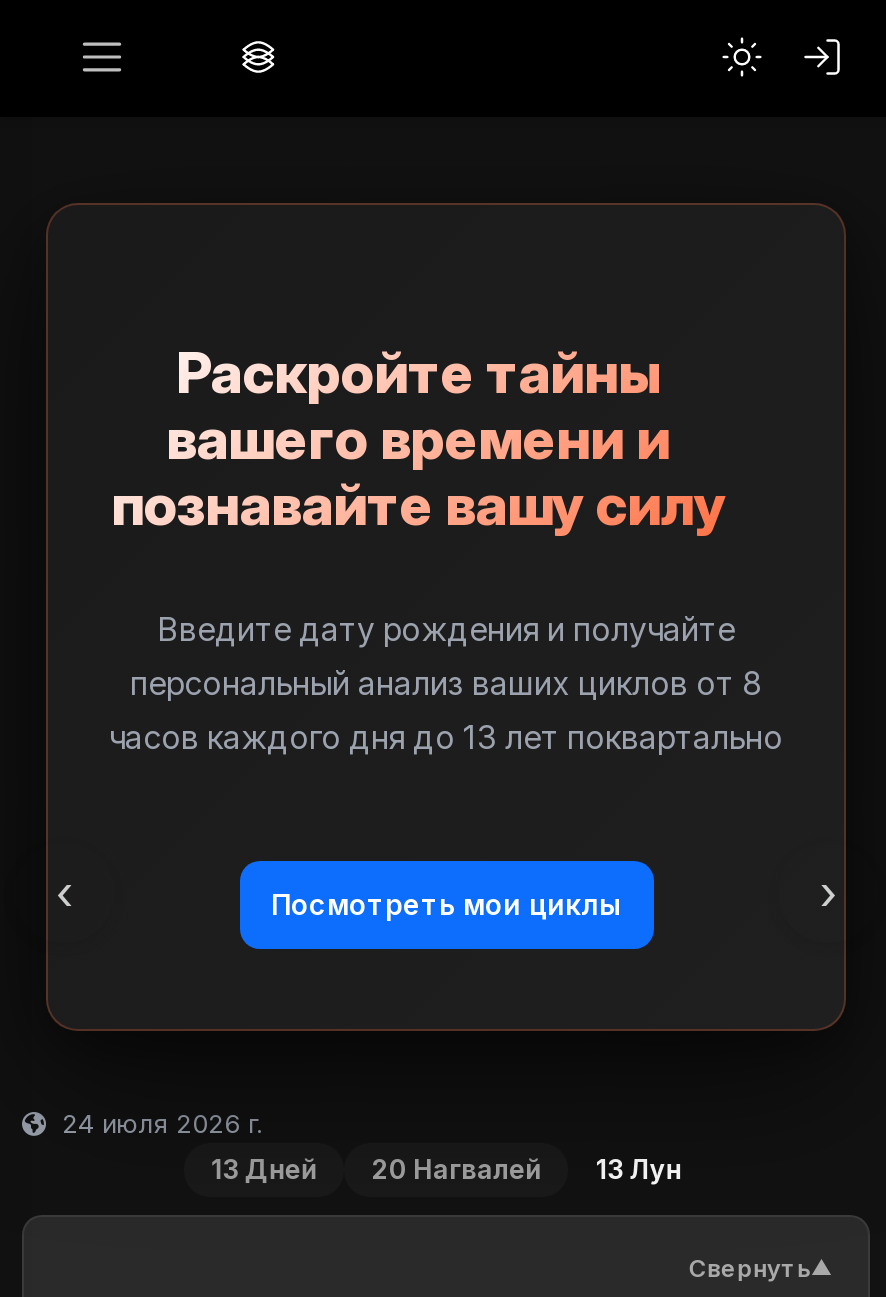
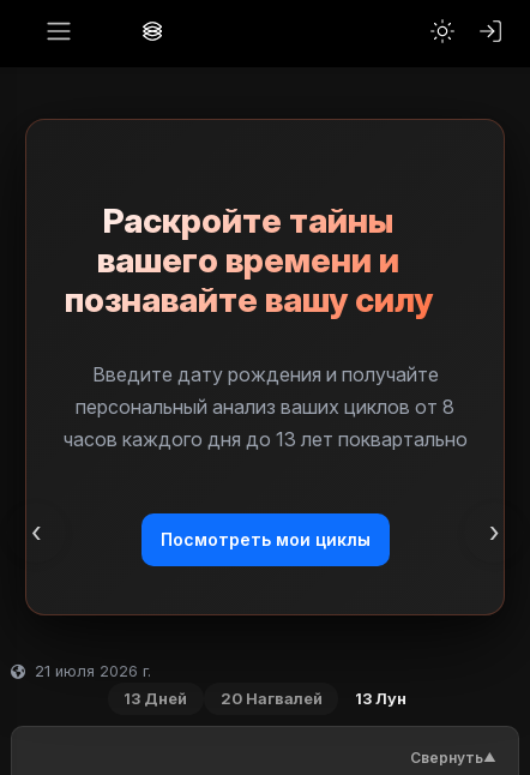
[62,1109,262,1139] 24 июля 2026 г. -> [35,662,151,680] 21 июля 2026 г.

